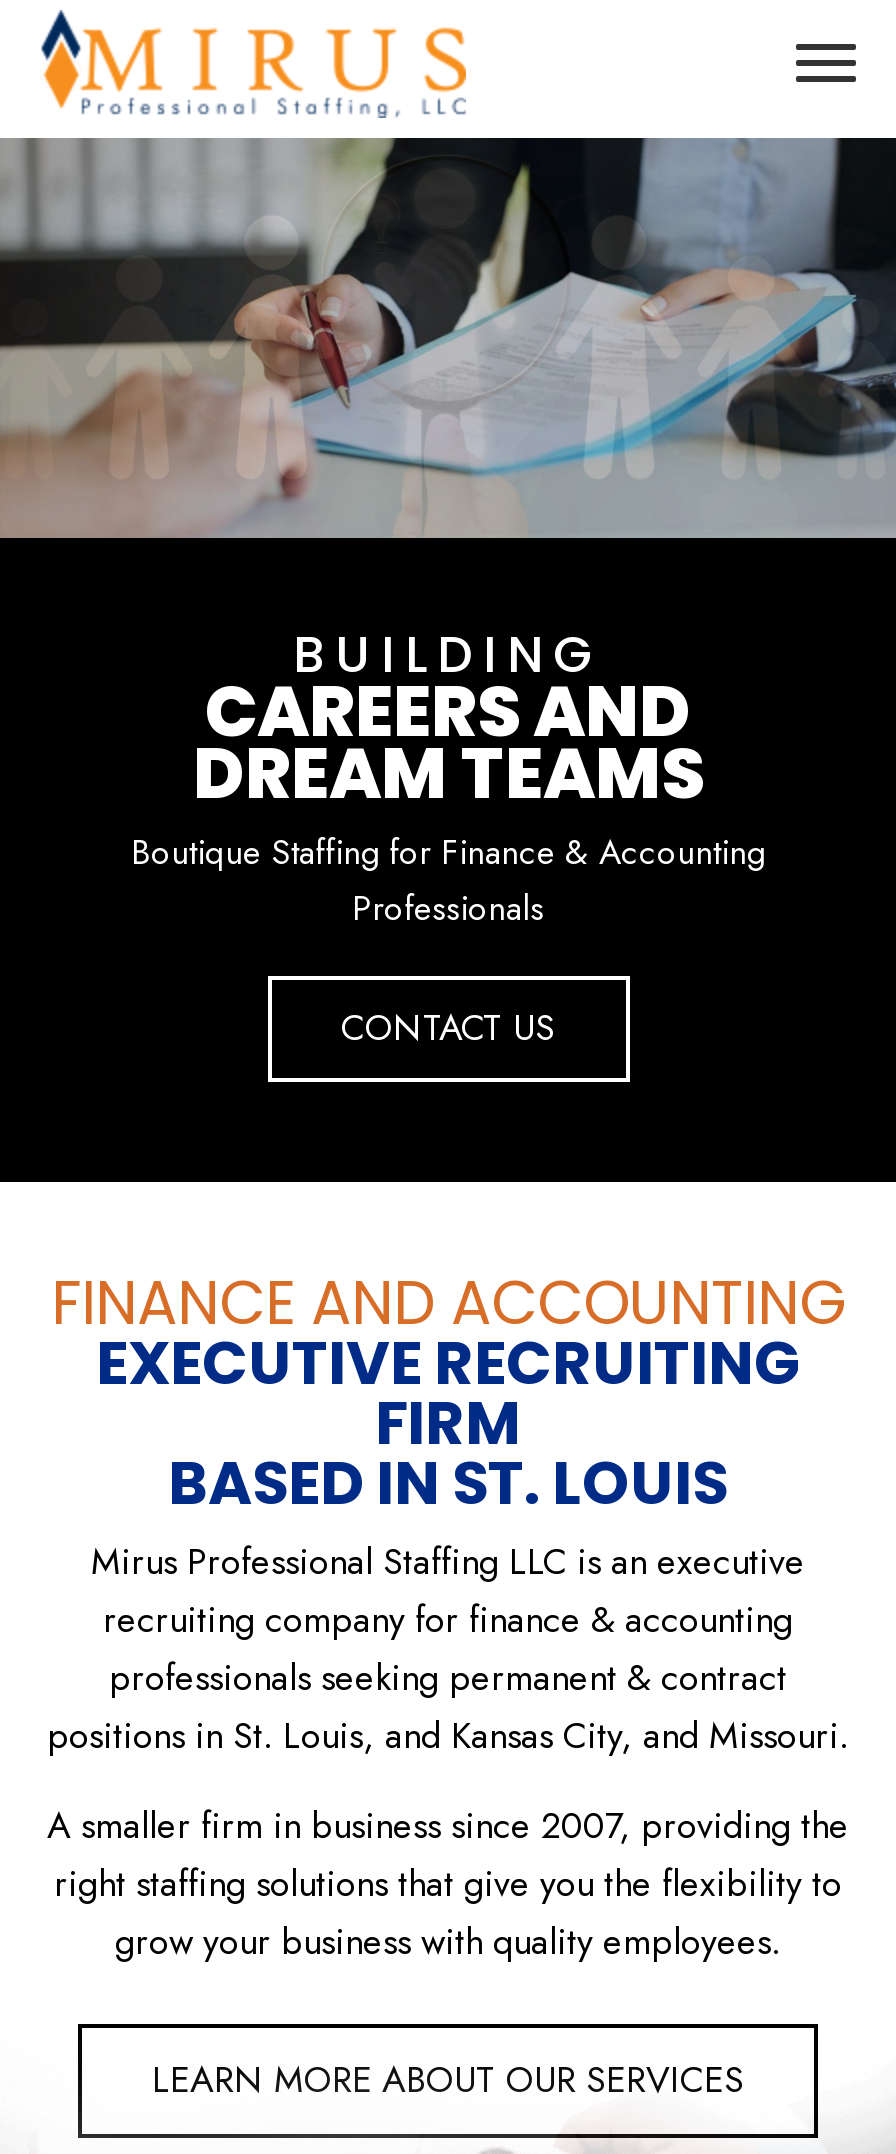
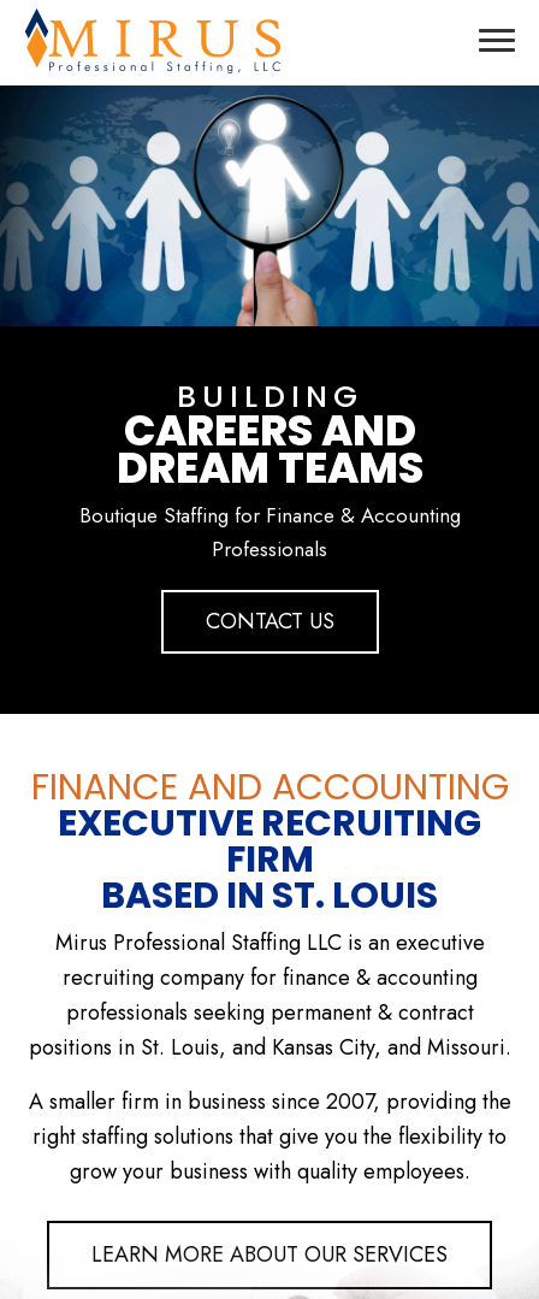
[6,136,890,540] [image] -> [4,84,535,327] [image]

